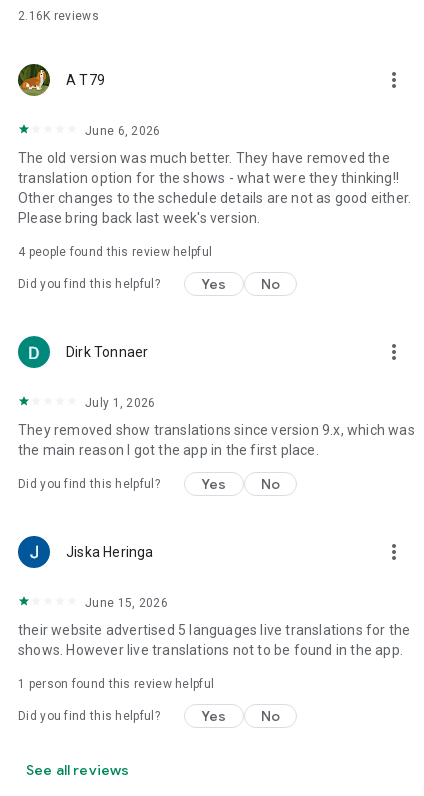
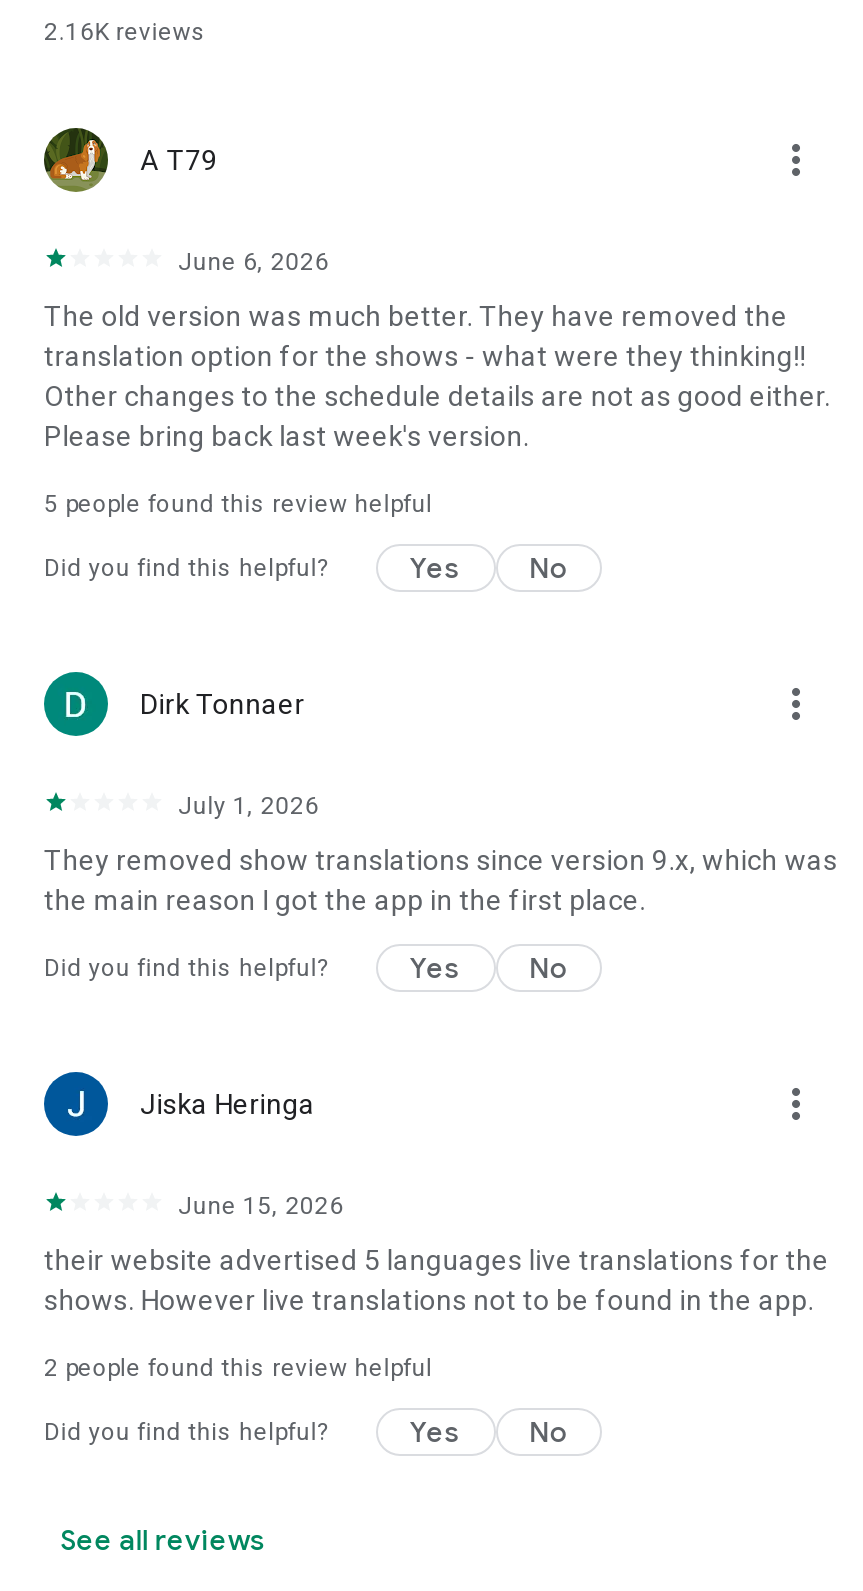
[18,245,212,259] 4 people found this review helpful -> [44,490,432,518] 5 people found this review helpful
[18,677,214,691] 1 person found this review helpful -> [44,1354,432,1382] 2 people found this review helpful

